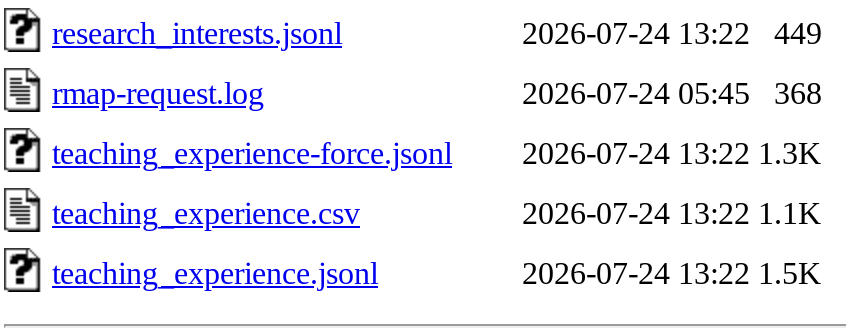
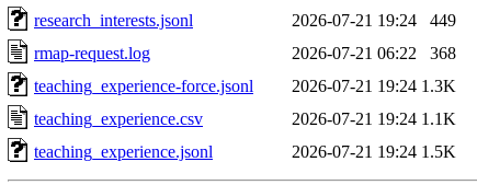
[522,16,822,50] 2026-07-24 13:22 449 -> [292,11,456,29] 2026-07-21 19:24 449
[522,76,822,110] 2026-07-24 05:45 368 -> [292,44,456,62] 2026-07-21 06:22 368
[522,136,822,170] 2026-07-24 13:22 1.3K -> [292,77,456,95] 2026-07-21 19:24 1.3K
[522,196,822,230] 2026-07-24 13:22 1.1K -> [292,109,456,128] 2026-07-21 19:24 1.1K
[522,256,822,290] 2026-07-24 13:22 1.5K -> [292,142,456,161] 2026-07-21 19:24 1.5K

